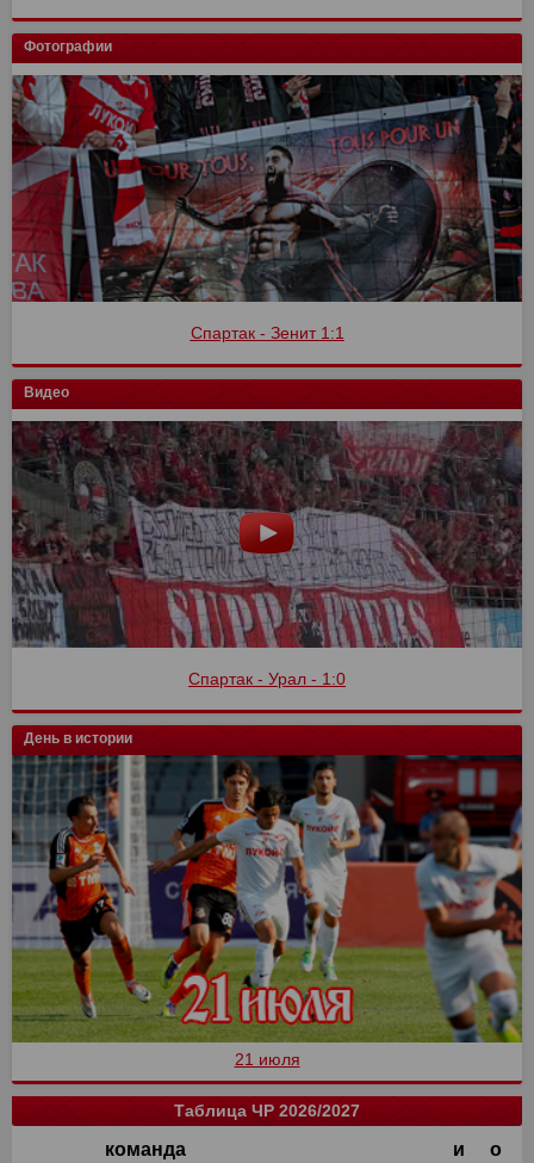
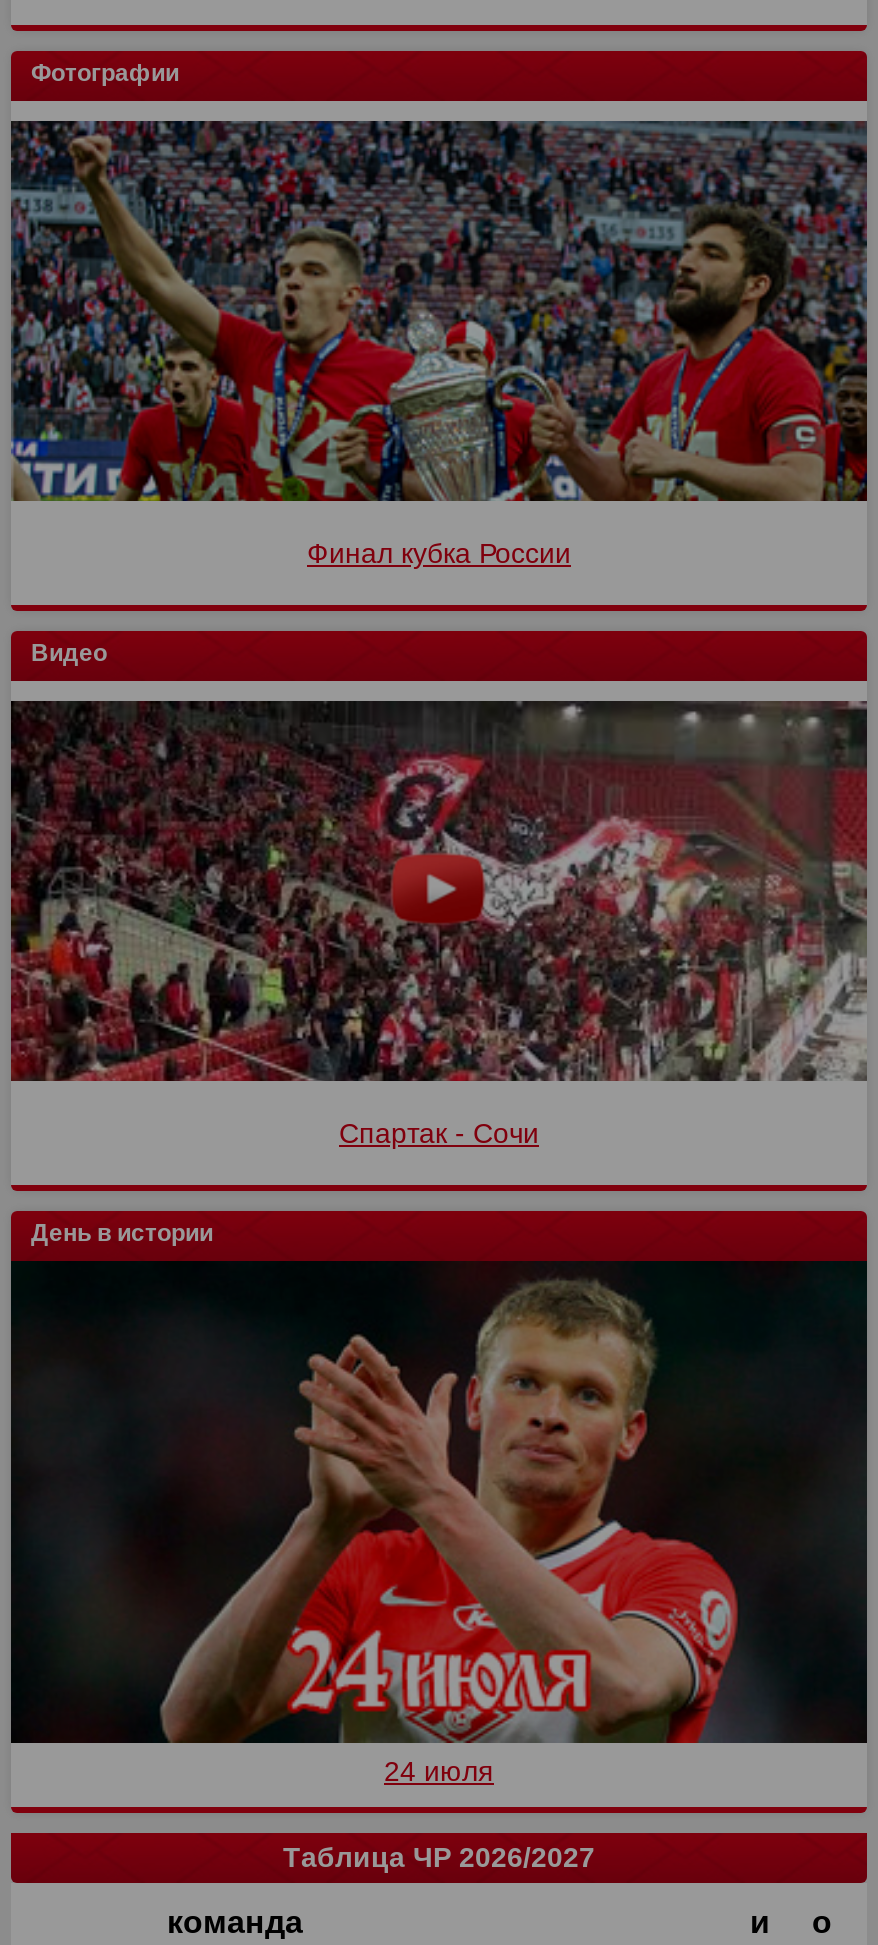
[11,74,523,342] [image] | Спартак - Зенит 1:1 -> [9,119,869,569] [image] | Финал кубка России
[11,421,523,688] [image] | Спартак - Урал - 1:0 -> [9,701,869,1149] [image] | Спартак - Сочи
[11,754,523,1069] [image] | 21 июля -> [9,1259,869,1787] [image] | 24 июля

